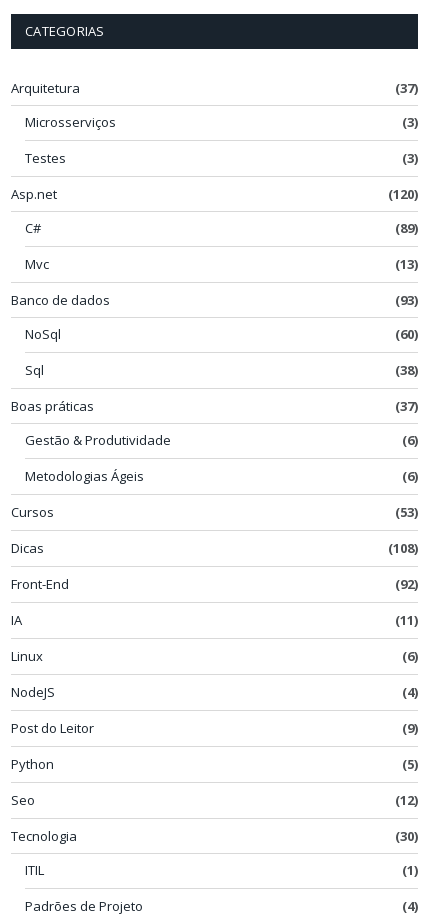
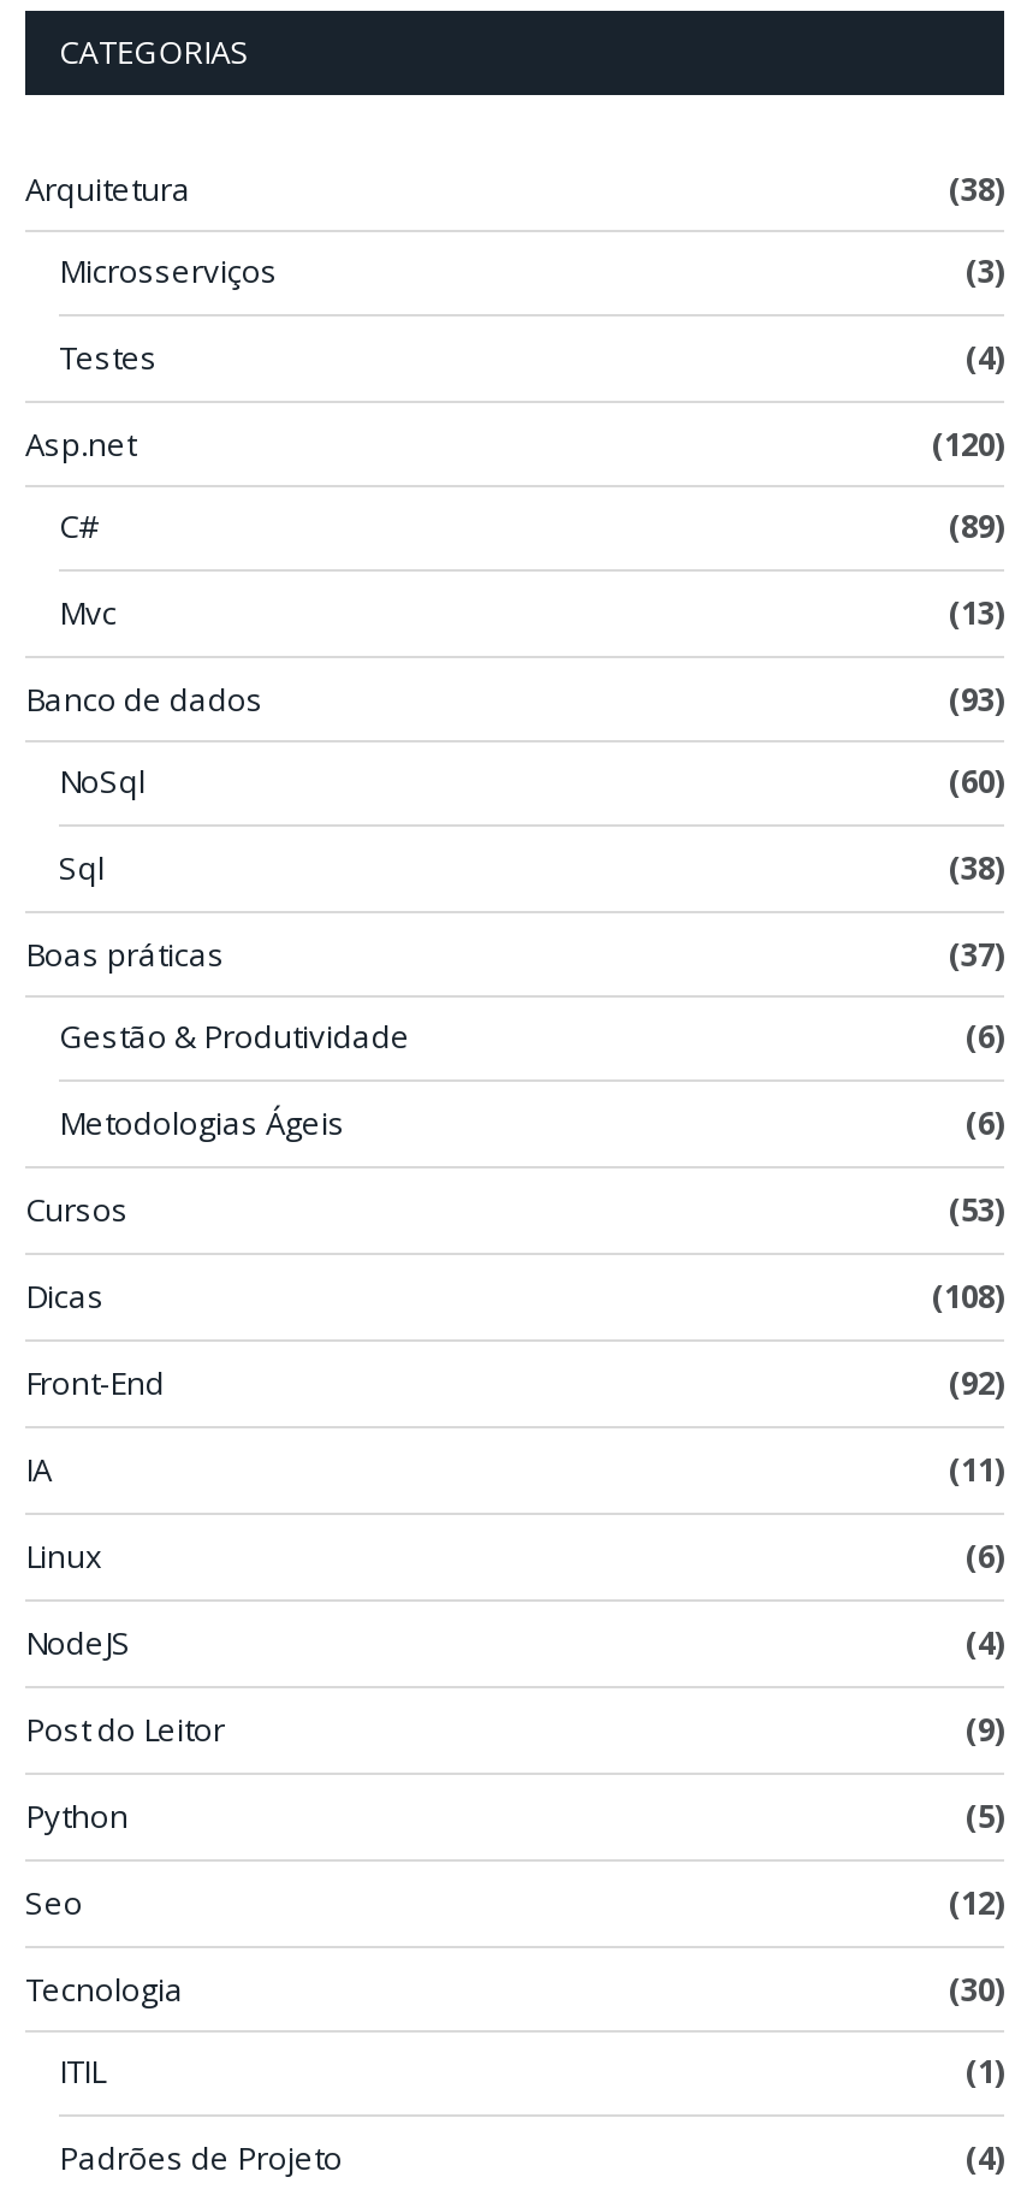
[395,79,418,97] (37) -> [949,168,1004,211] (38)
[402,149,418,167] (3) -> [966,336,1004,380] (4)

